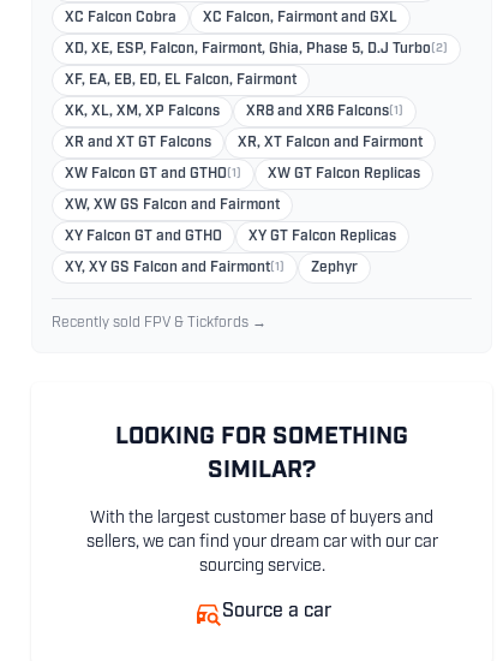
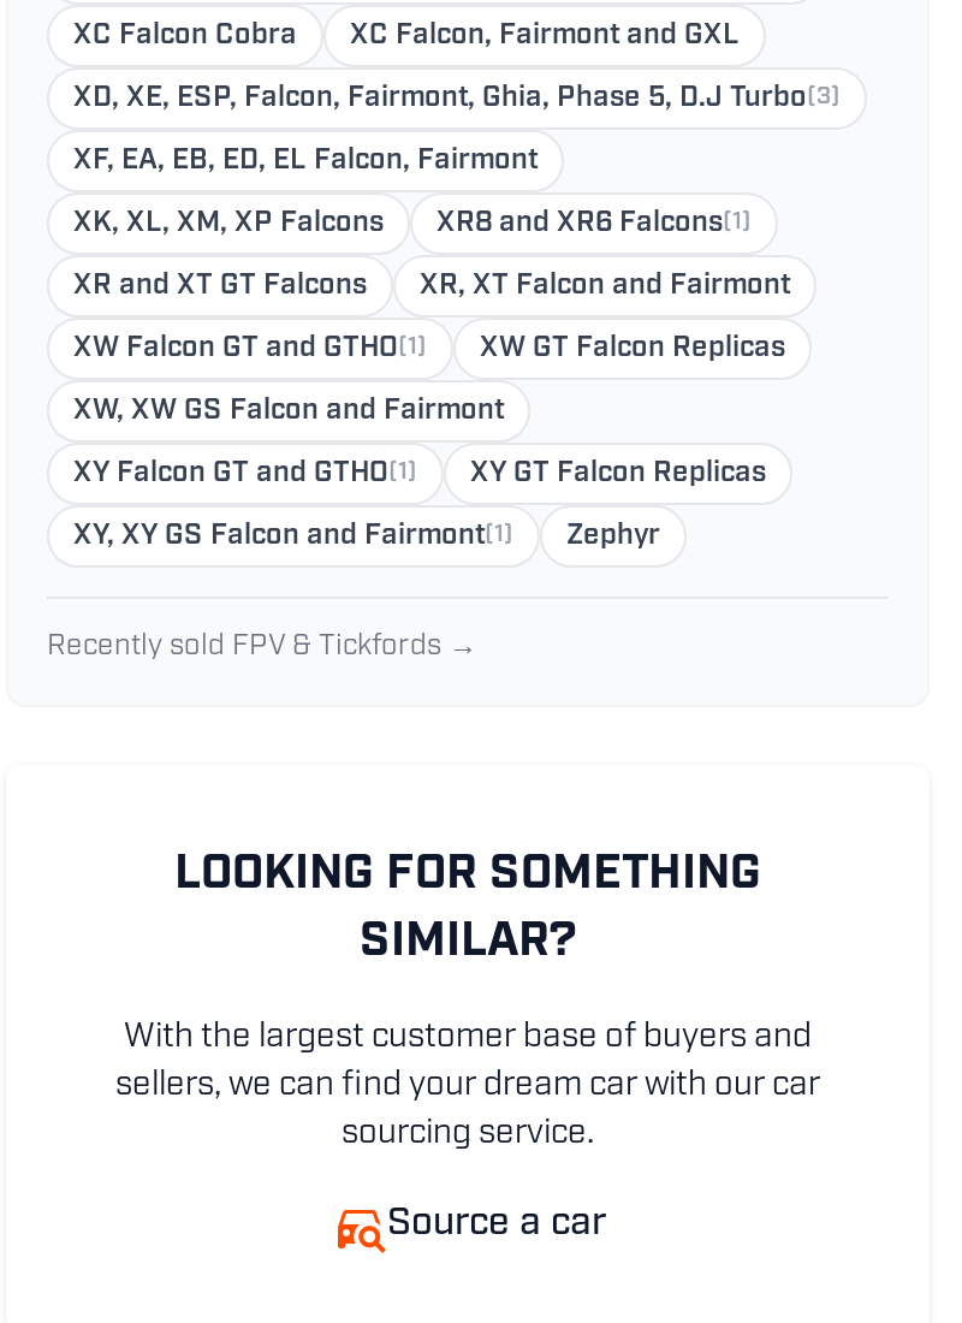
[65,42,448,57] XD, XE, ESP, Falcon, Fairmont, Ghia, Phase 5, D.J Turbo(2) -> [73,84,841,113] XD, XE, ESP, Falcon, Fairmont, Ghia, Phase 5, D.J Turbo(3)
[65,230,222,244] XY Falcon GT and GTHO -> [73,460,417,489] XY Falcon GT and GTHO(1)

